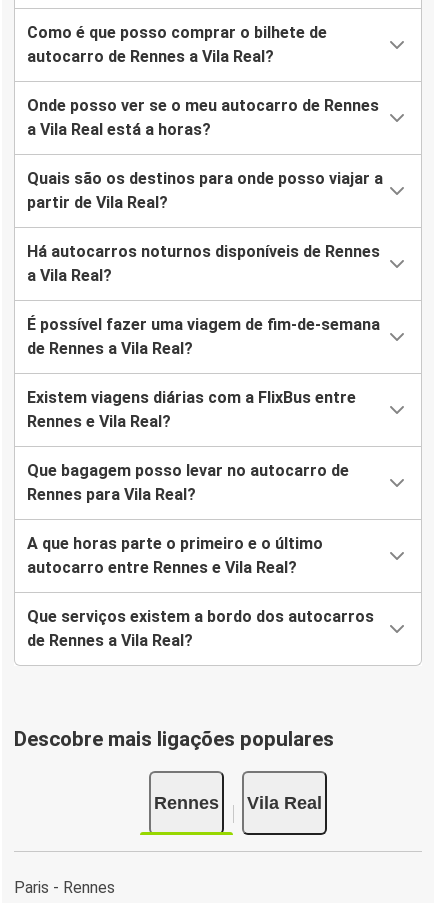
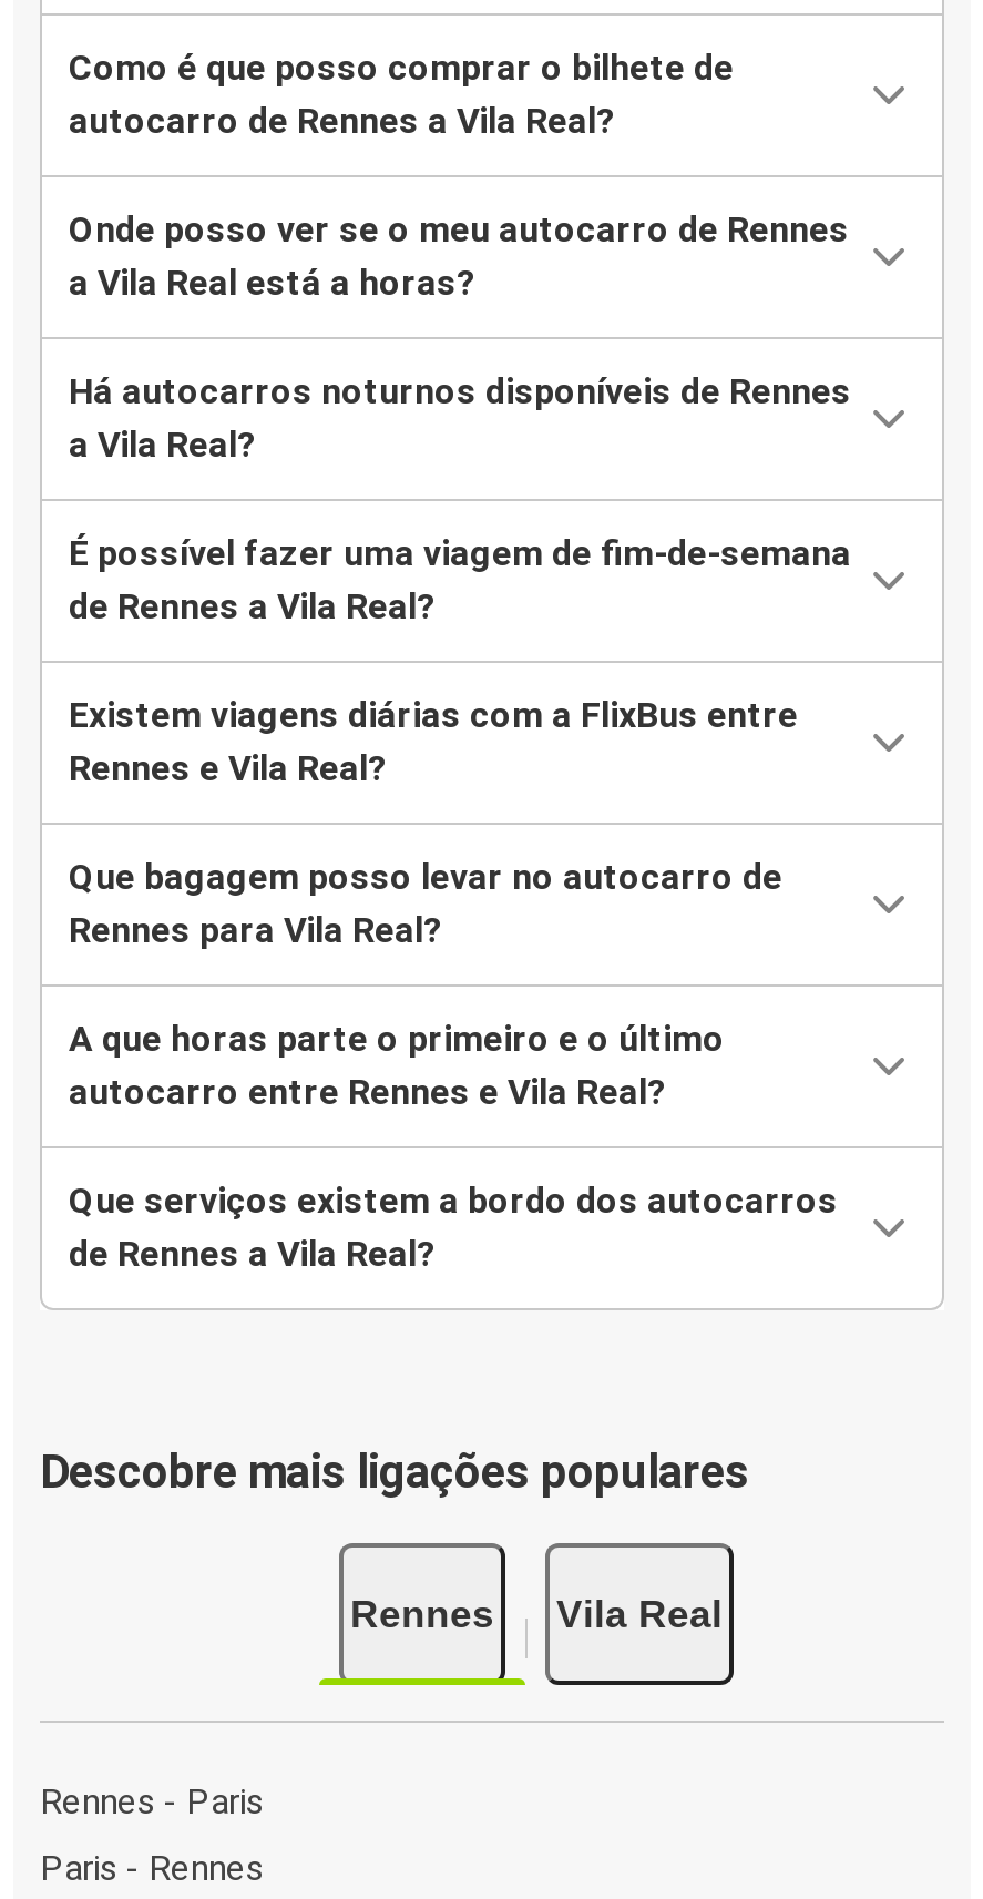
[27,169,383,212] Quais são os destinos para onde posso viajar a | partir de Vila Real? -> none
moved [14,242,380,812] -> [40,371,851,1635]: Há autocarros noturnos disponíveis de Rennes | a Vila Real? | É possível fazer uma viagem de fim-de-semana | ... | Rennes | Vila Real
none -> [40,1779,264,1821] Rennes - Paris

